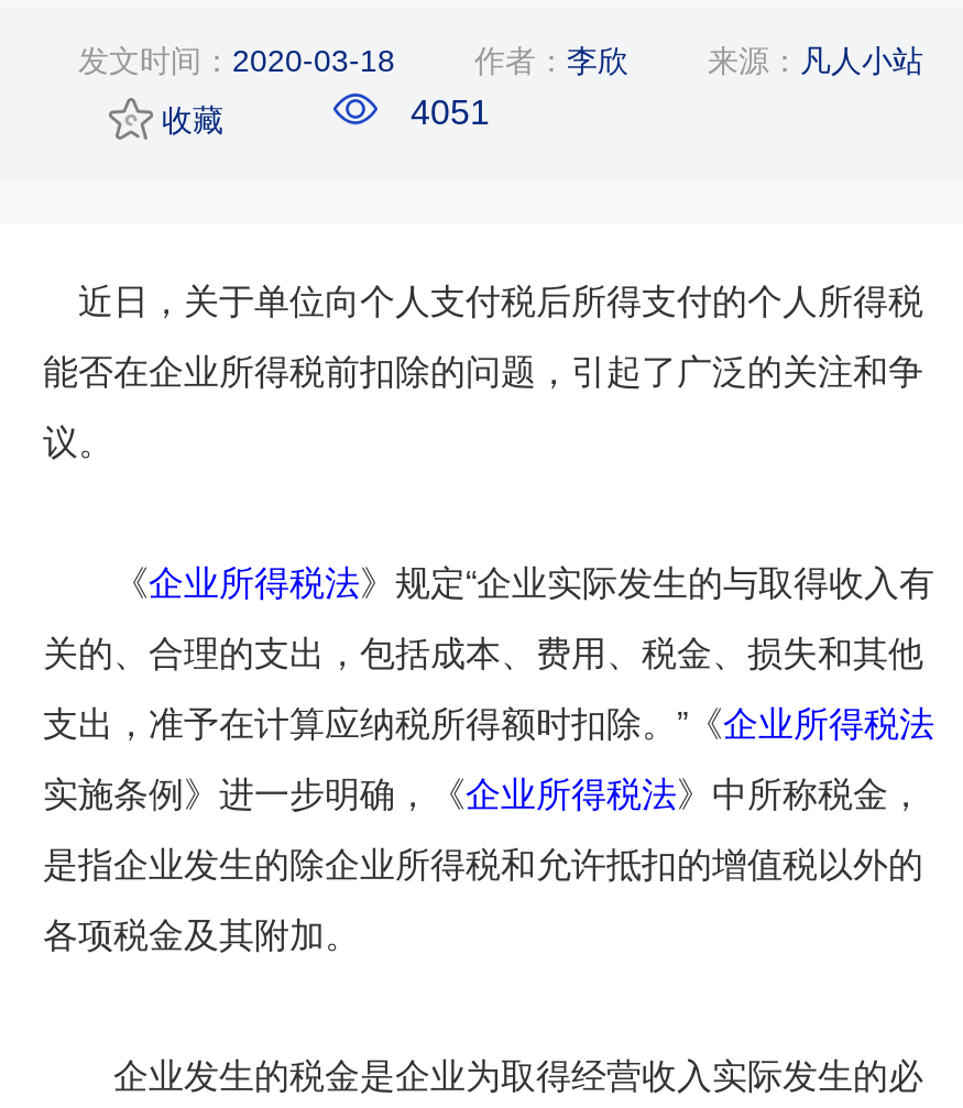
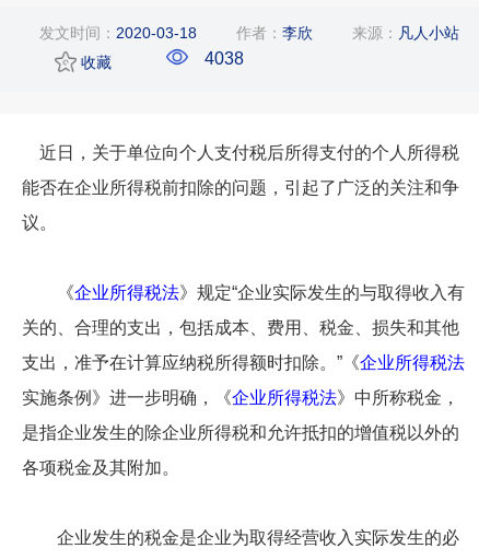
[411,94,490,131] 4051 -> [205,49,244,68] 4038

